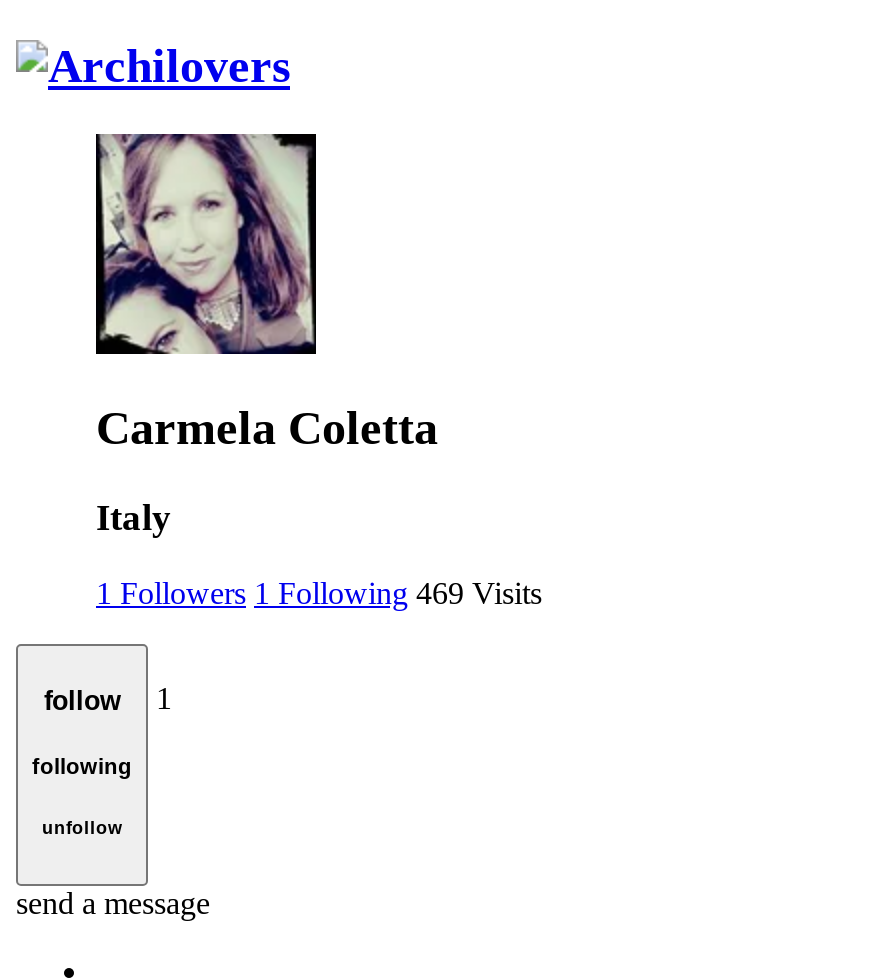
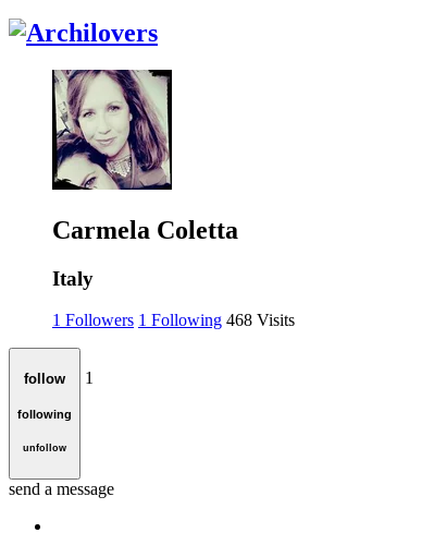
[96,577,542,611] 1 Followers 1 Following 469 Visits -> [52,311,295,330] 1 Followers 1 Following 468 Visits

